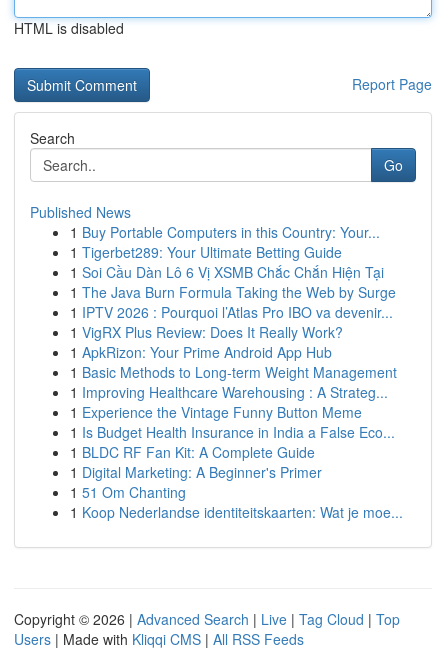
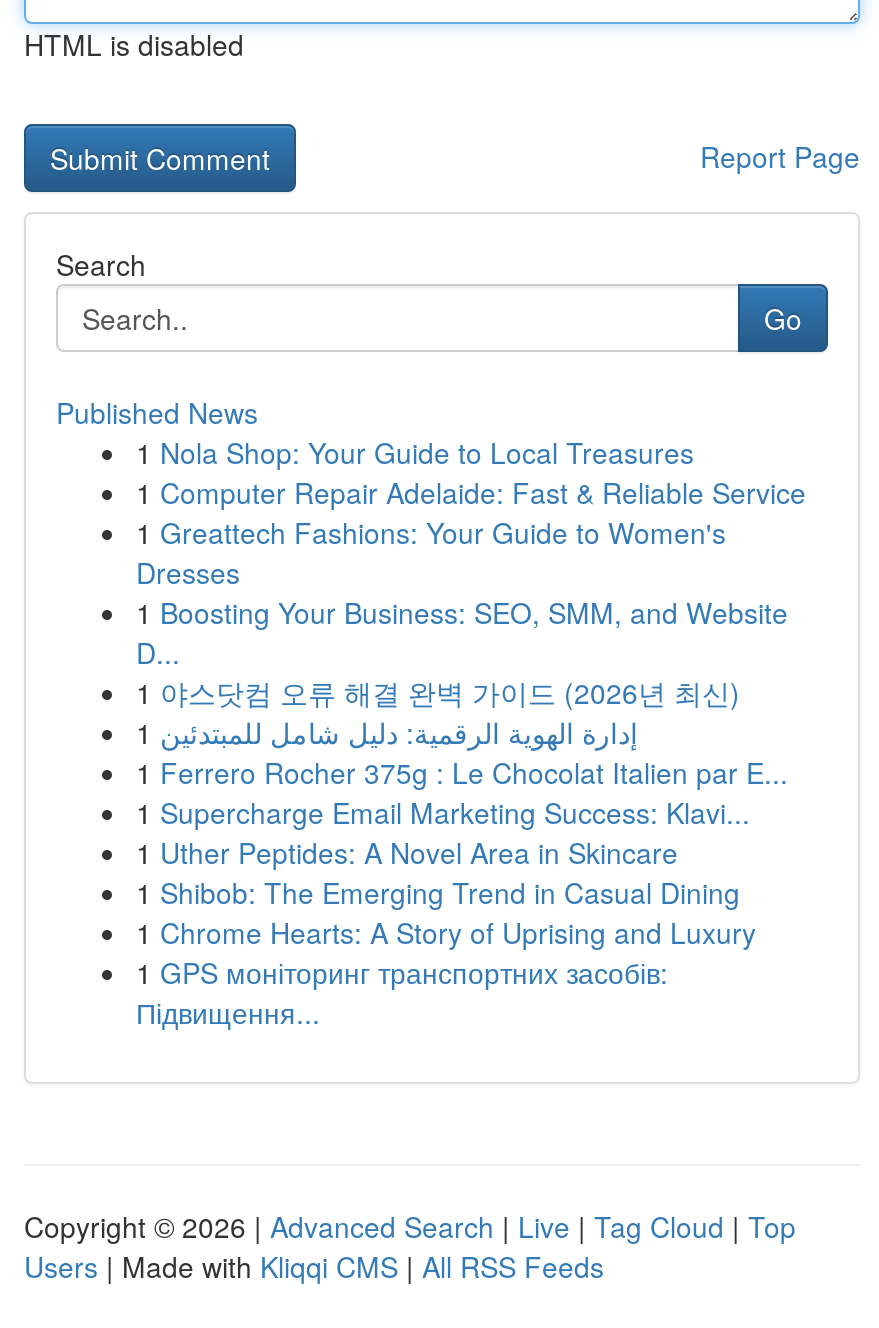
[70,222,403,522] 1 Buy Portable Computers in this Country: Your... | 1 Tigerbet289: Your Ultimate Betting Guide | 1 Soi Cầu Dàn Lô 6 Vị XSMB Chắc Chắn Hiện Tại | 1 The Java Burn Formula Taking the Web by Surge | 1 IPTV 2026 : Pourquoi l’Atlas Pro IBO va devenir... | 1 VigRX Plus Review: Does It Really Work? | 1 ApkRizon: Your Prime Android App Hub | 1 Basic Methods to Long-term Weight Management | 1 Improving Healthcare Warehousing : A Strateg... | 1 Experience the Vintage Funny Button Meme | 1 Is Budget Health Insurance in India a False Eco... | 1 BLDC RF Fan Kit: A Complete Guide | 1 Digital Marketing: A Beginner's Primer | 1 51 Om Chanting | 1 Koop Nederlandse identiteitskaarten: Wat je moe... -> [136,432,806,1032] 1 Nola Shop: Your Guide to Local Treasures | 1 Computer Repair Adelaide: Fast & Reliable Service | 1 Greattech Fashions: Your Guide to Women's | Dresses | 1 Boosting Your Business: SEO, SMM, and Website | D... | 1 야스닷컴 오류 해결 완벽 가이드 (2026년 최신) | 1 إدارة الهوية الرقمية: دليل شامل للمبتدئين | 1 Ferrero Rocher 375g : Le Chocolat Italien par E... | 1 Supercharge Email Marketing Success: Klavi... | 1 Uther Peptides: A Novel Area in Skincare | 1 Shibob: The Emerging Trend in Casual Dining | 1 Chrome Hearts: A Story of Uprising and Luxury | 1 GPS моніторинг транспортних засобів: | Підвищення...

